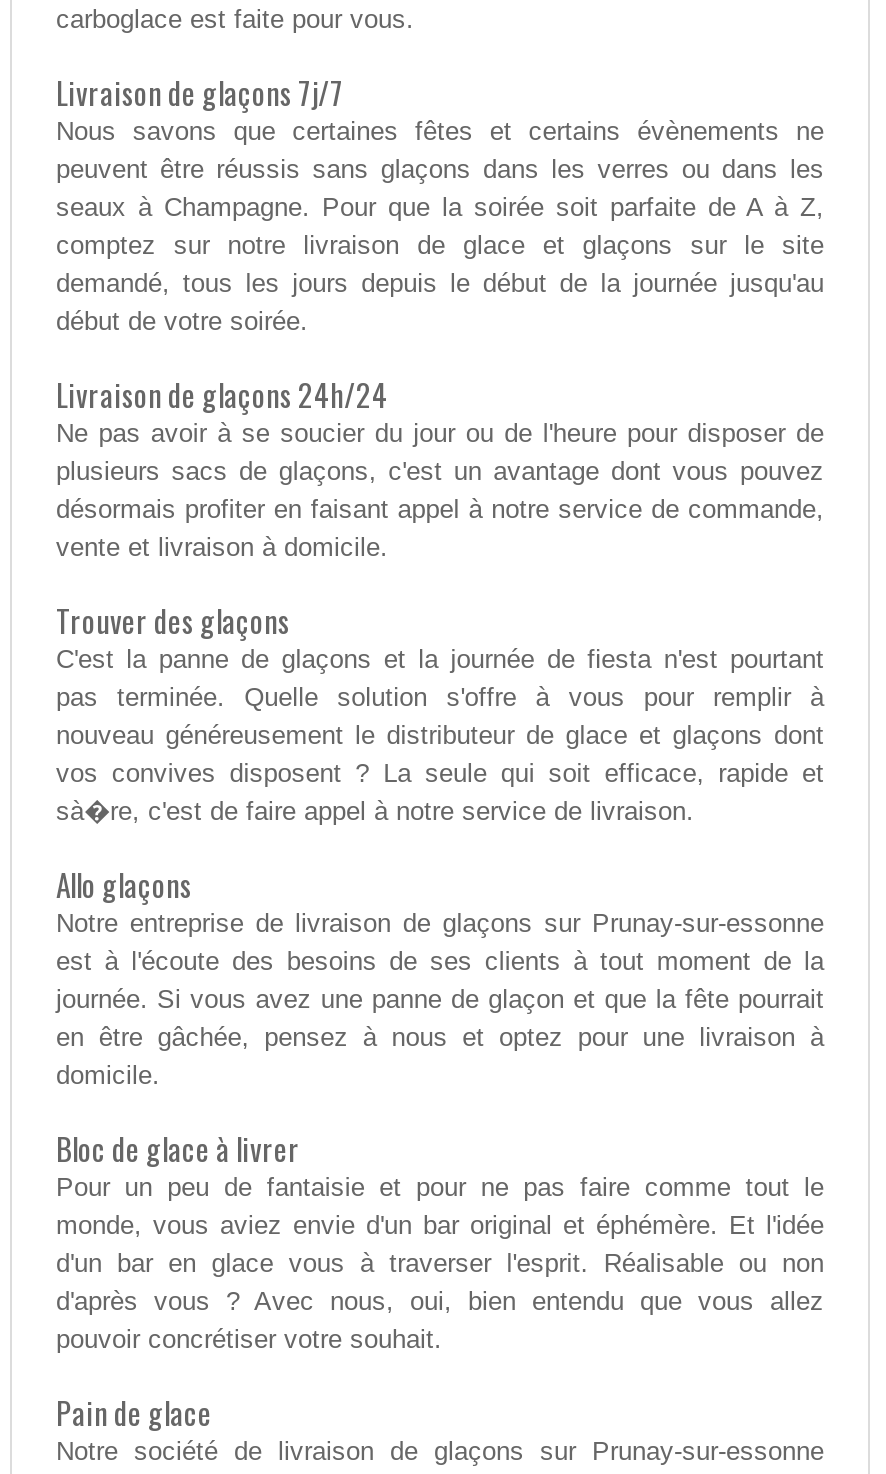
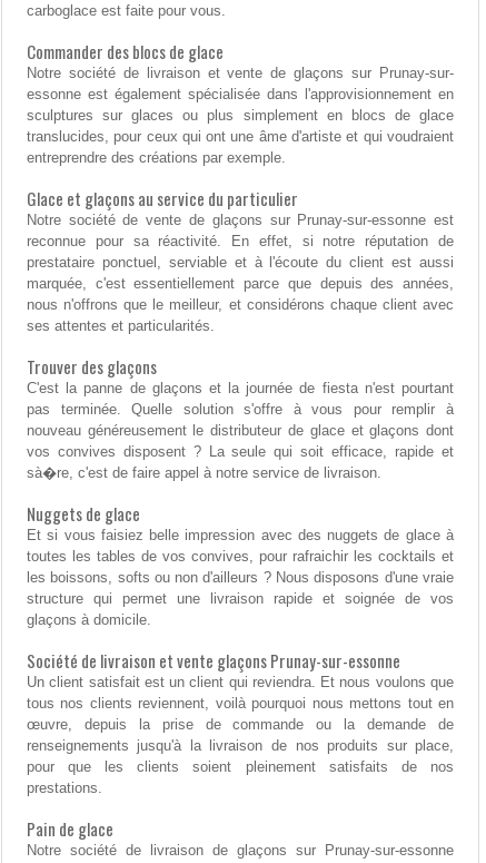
[56,71,824,337] Livraison de glaçons 7j/7 | Nous savons que certaines fêtes et certains évènements ne | peuvent être réussis sans glaçons dans les verres ou dans les | seaux à Champagne. Pour que la soirée soit parfaite de A à Z, | comptez sur notre livraison de glace et glaçons sur le site | demandé, tous les jours depuis le début de la journée jusqu'au | début de votre soirée. -> [27,40,454,166] Commander des blocs de glace | Notre société de livraison et vente de glaçons sur Prunay-sur- | essonne est également spécialisée dans l'approvisionnement en | sculptures sur glaces ou plus simplement en blocs de glace | translucides, pour ceux qui ont une âme d'artiste et qui voudraient | entreprendre des créations par exemple.
[56,373,824,563] Livraison de glaçons 24h/24 | Ne pas avoir à se soucier du jour ou de l'heure pour disposer de | plusieurs sacs de glaçons, c'est un avantage dont vous pouvez | désormais profiter en faisant appel à notre service de commande, | vente et livraison à domicile. -> [27,187,454,335] Glace et glaçons au service du particulier | Notre société de vente de glaçons sur Prunay-sur-essonne est | reconnue pour sa réactivité. En effet, si notre réputation de | prestataire ponctuel, serviable et à l'écoute du client est aussi | marquée, c'est essentiellement parce que depuis des années, | nous n'offrons que le meilleur, et considérons chaque client avec | ses attentes et particularités.
[56,863,824,1091] Allo glaçons | Notre entreprise de livraison de glaçons sur Prunay-sur-essonne | est à l'écoute des besoins de ses clients à tout moment de la | journée. Si vous avez une panne de glaçon et que la fête pourrait | en être gâchée, pensez à nous et optez pour une livraison à | domicile. -> [27,502,454,629] Nuggets de glace | Et si vous faisiez belle impression avec des nuggets de glace à | toutes les tables de vos convives, pour rafraichir les cocktails et | les boissons, softs ou non d'ailleurs ? Nous disposons d'une vraie | structure qui permet une livraison rapide et soignée de vos | glaçons à domicile.
[56,1127,824,1355] Bloc de glace à livrer | Pour un peu de fantaisie et pour ne pas faire comme tout le | monde, vous aviez envie d'un bar original et éphémère. Et l'idée | d'un bar en glace vous à traverser l'esprit. Réalisable ou non | d'après vous ? Avec nous, oui, bien entendu que vous allez | pouvoir concrétiser votre souhait. -> [27,649,454,797] Société de livraison et vente glaçons Prunay-sur-essonne | Un client satisfait est un client qui reviendra. Et nous voulons que | tous nos clients reviennent, voilà pourquoi nous mettons tout en | œuvre, depuis la prise de commande ou la demande de | renseignements jusqu'à la livraison de nos produits sur place, | pour que les clients soient pleinement satisfaits de nos | prestations.

